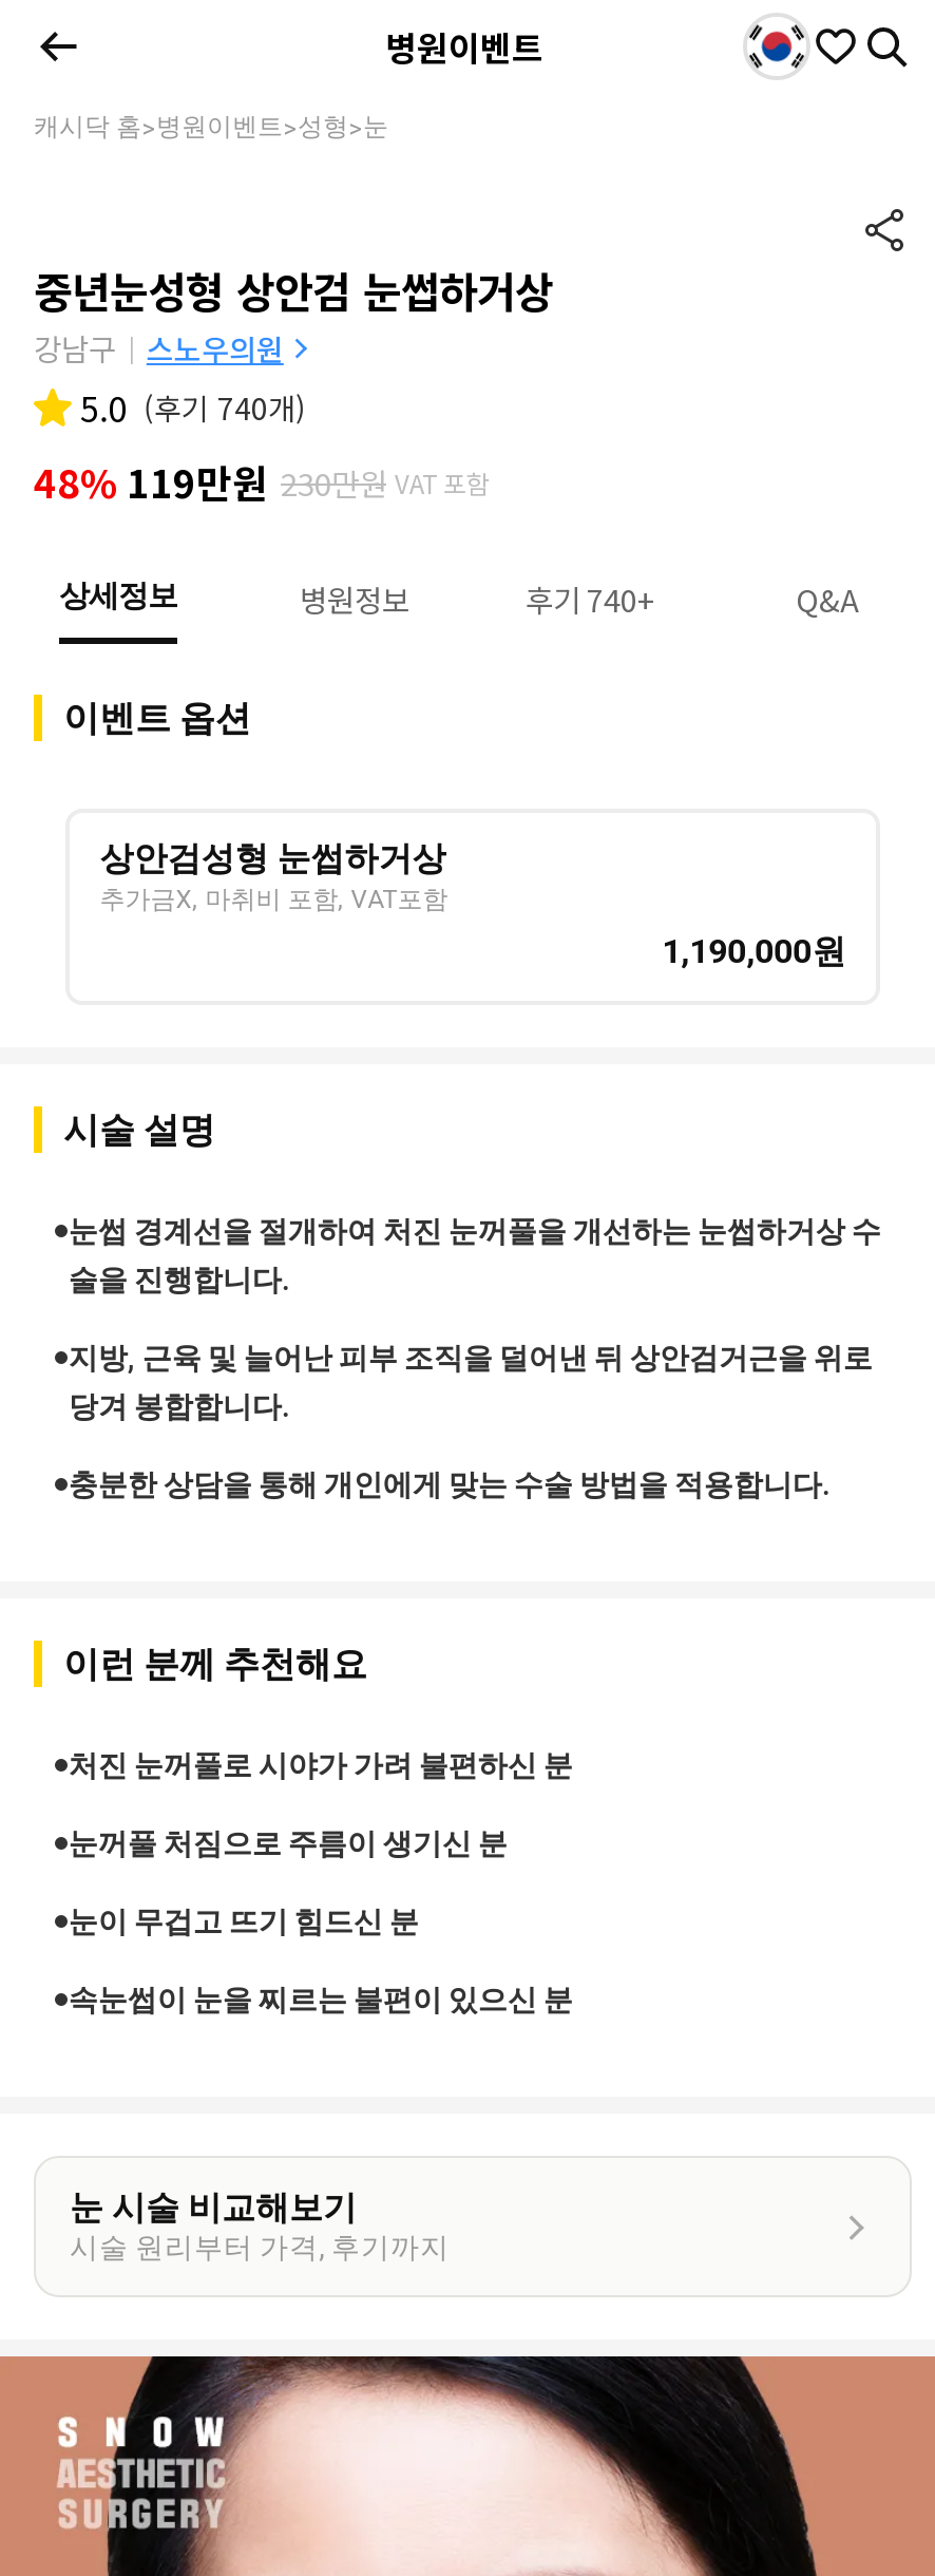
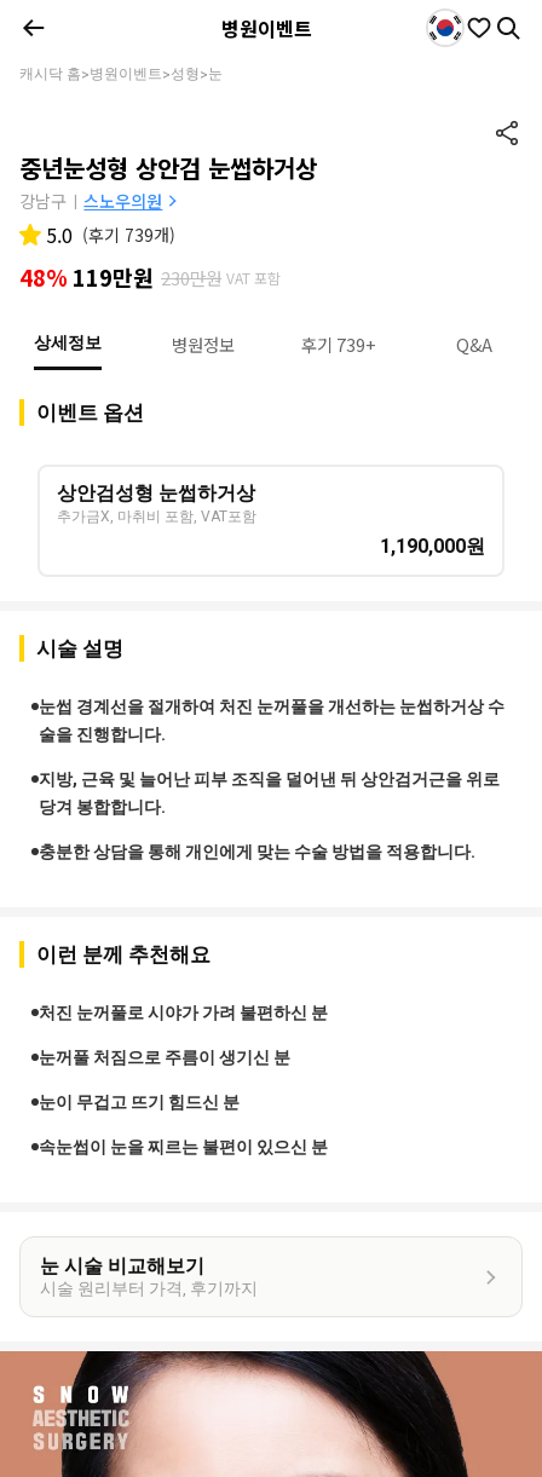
[80,382,306,433] 5.0 (후기 740개) -> [46,220,175,249] 5.0 (후기 739개)
[526,576,656,621] 후기 740+ -> [301,331,376,357] 후기 739+

